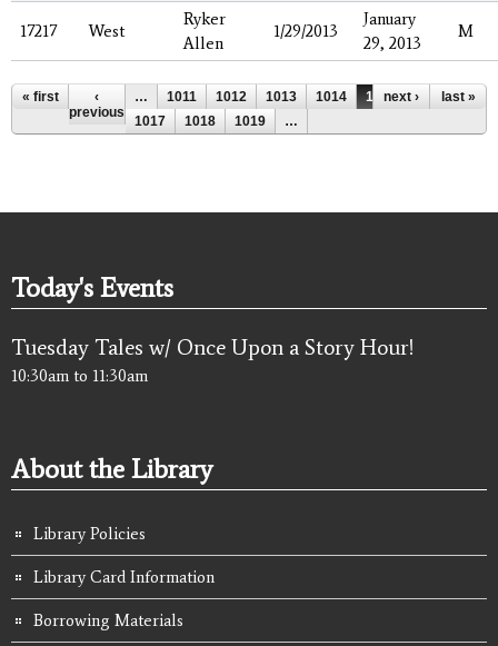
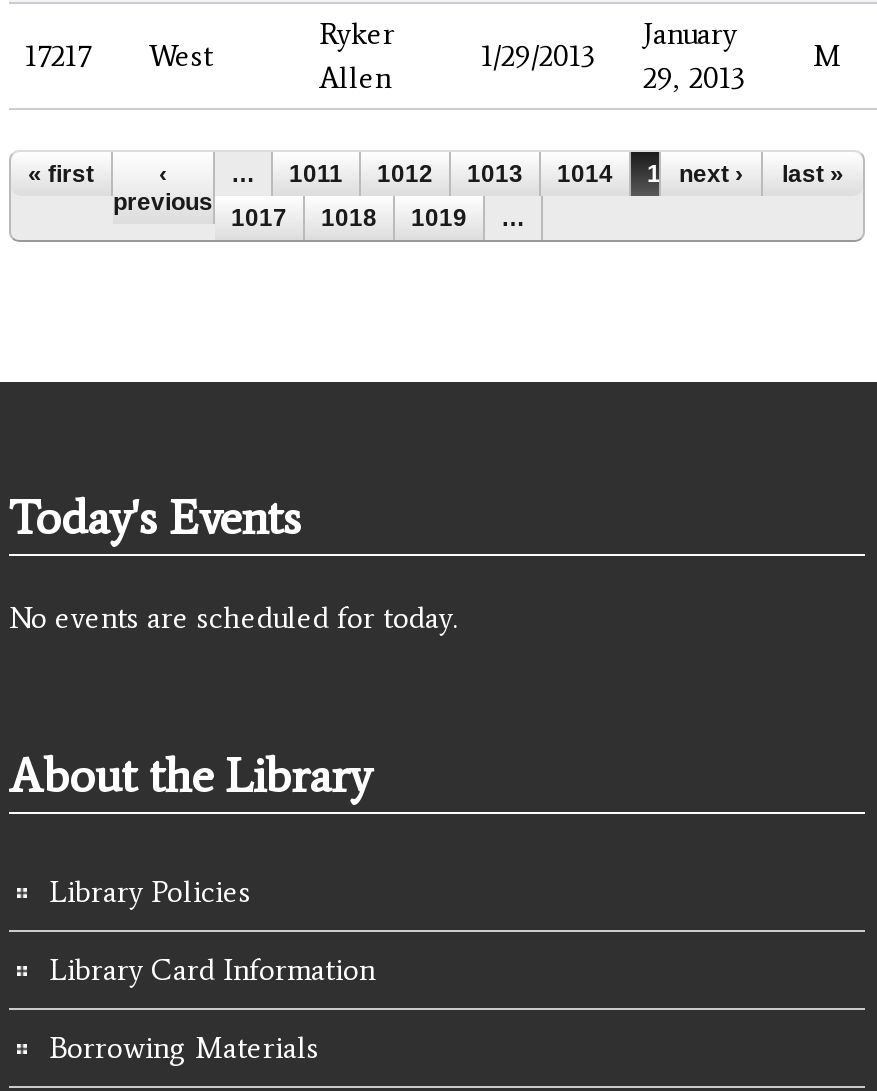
[11,334,414,386] Tuesday Tales w/ Once Upon a Story Hour! | 10:30am to 11:30am -> [9,600,459,636] No events are scheduled for today.

